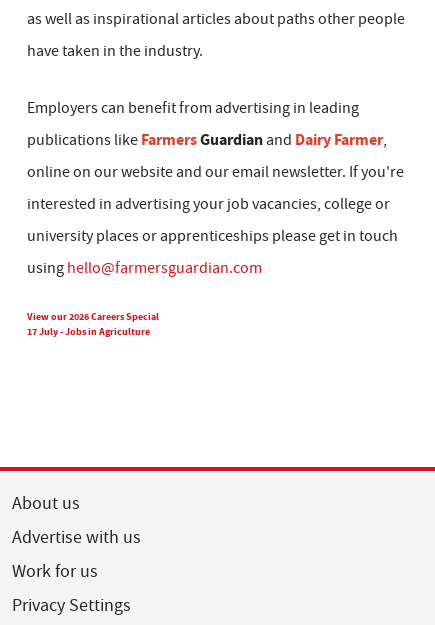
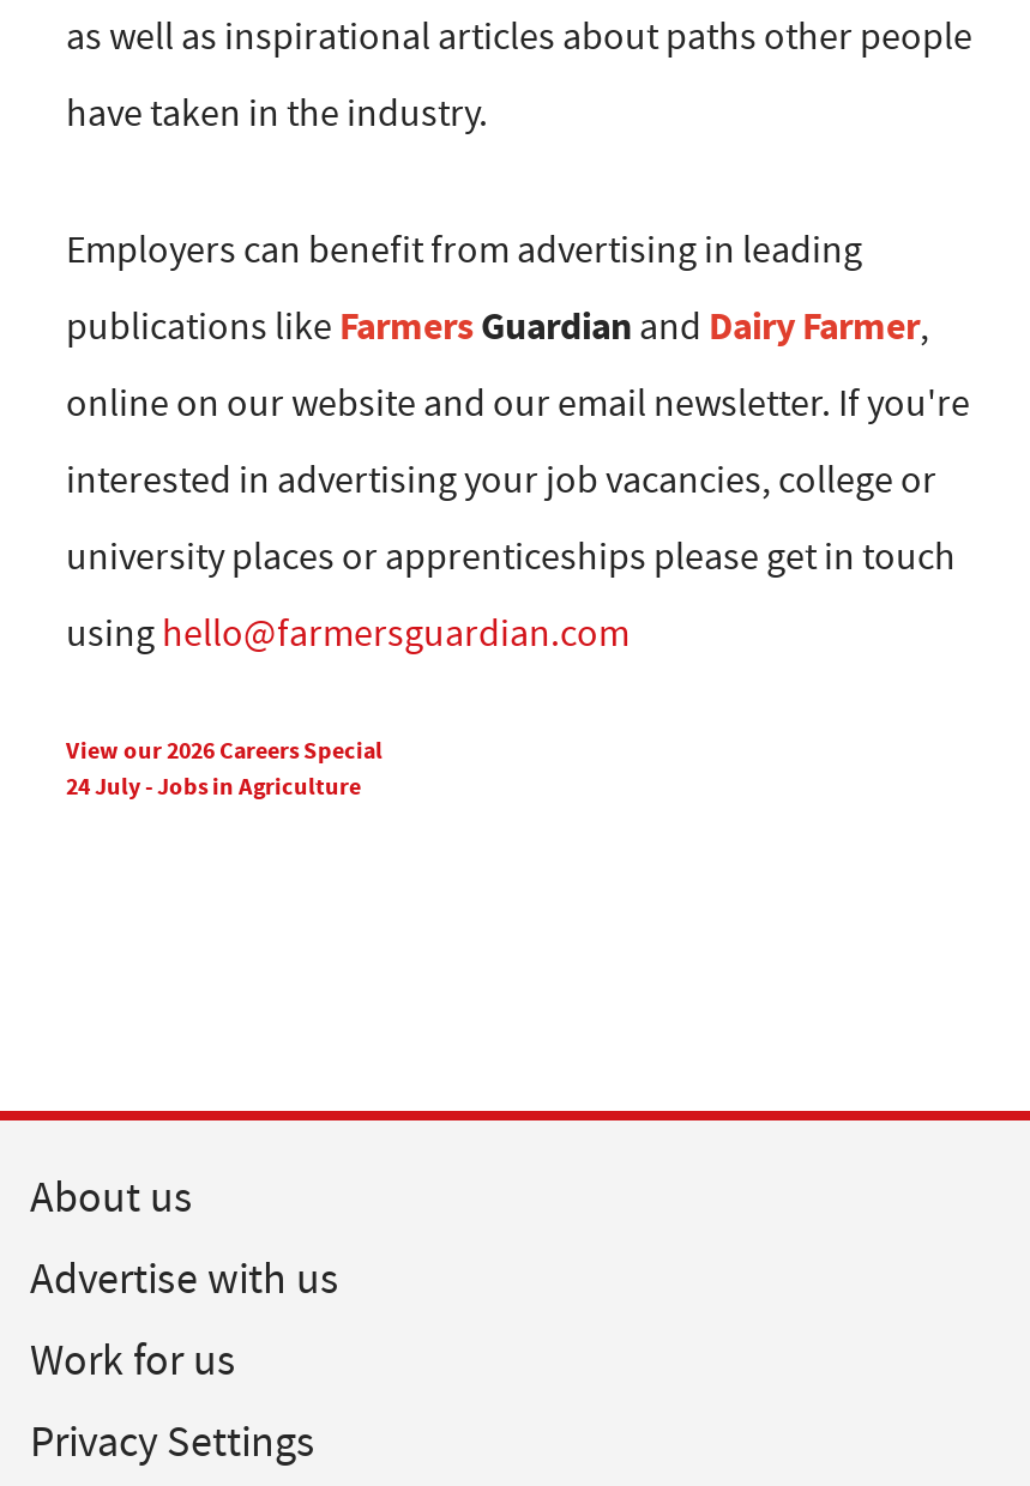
[27,325,150,338] 17 July - Jobs in Agriculture -> [66,770,361,801] 24 July - Jobs in Agriculture

